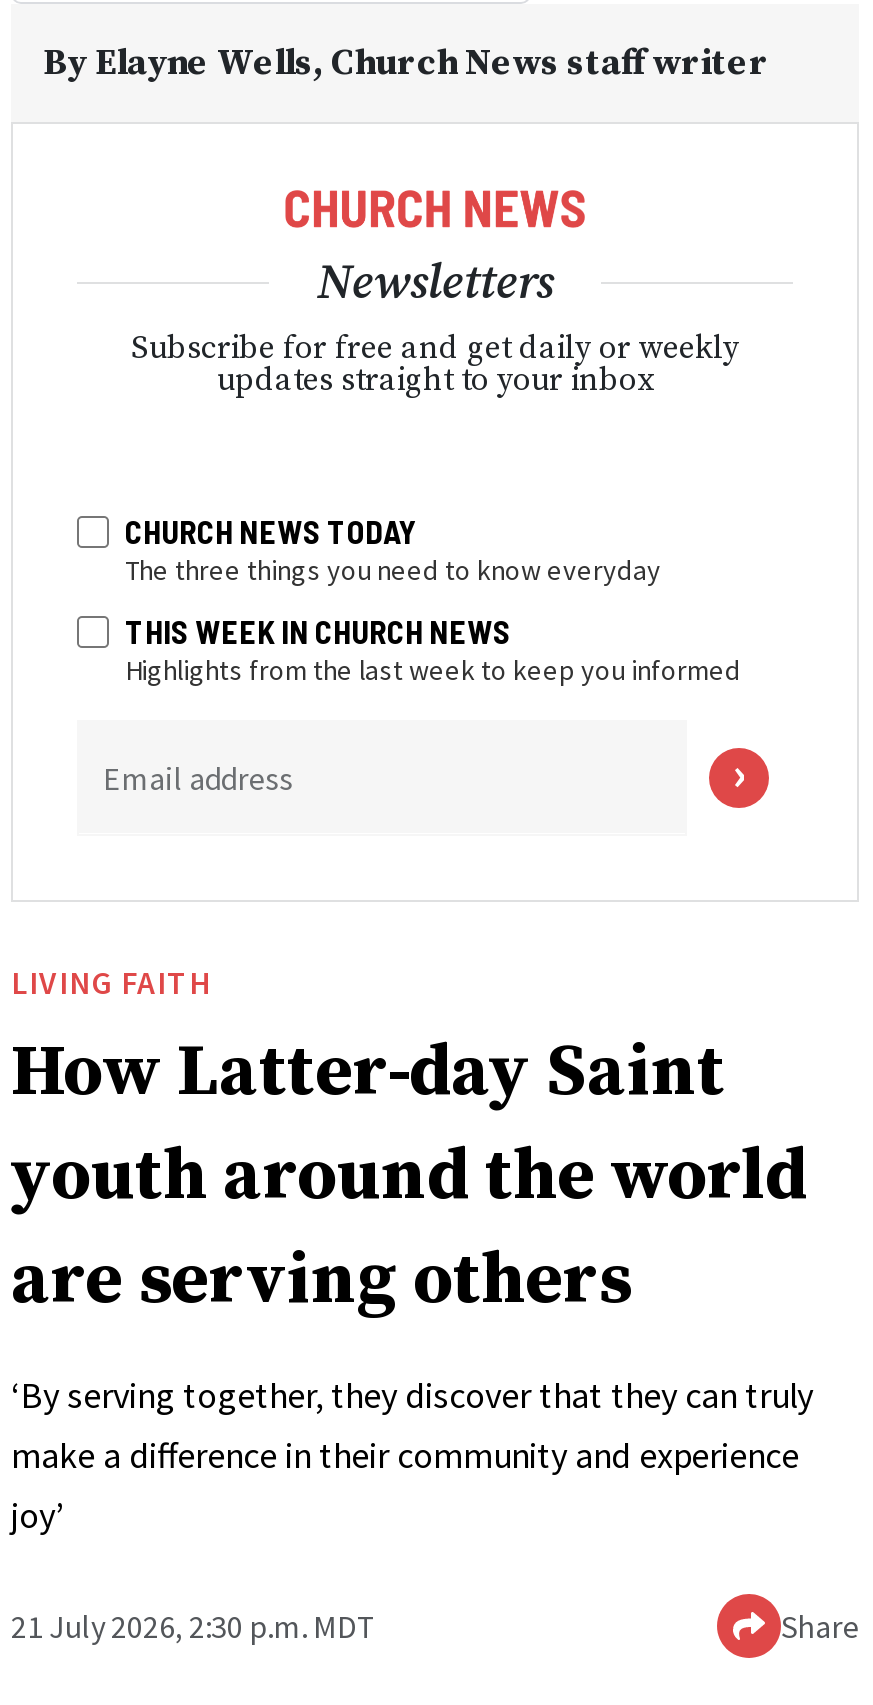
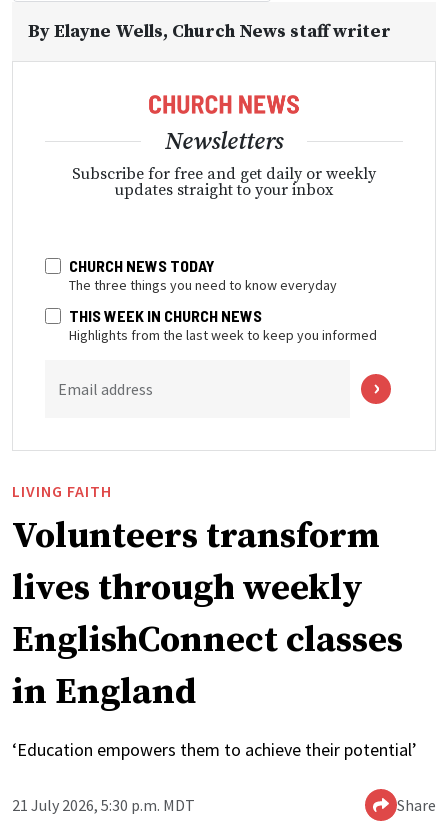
[11,1027,807,1325] How Latter-day Saint | youth around the world | are serving others -> [12,514,403,715] Volunteers transform | lives through weekly | EnglishConnect classes | in England
[11,1371,813,1537] ‘By serving together, they discover that they can truly | make a difference in their community and experience | joy’ -> [12,738,417,761] ‘Education empowers them to achieve their potential’
[11,1605,377,1645] 21 July 2026, 2:30 p.m. MDT -> [12,795,195,815] 21 July 2026, 5:30 p.m. MDT

